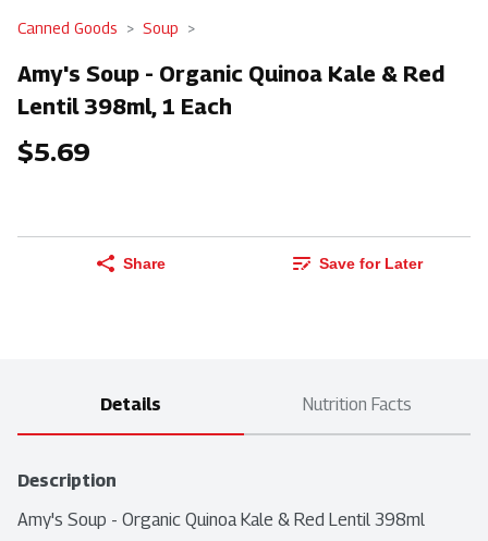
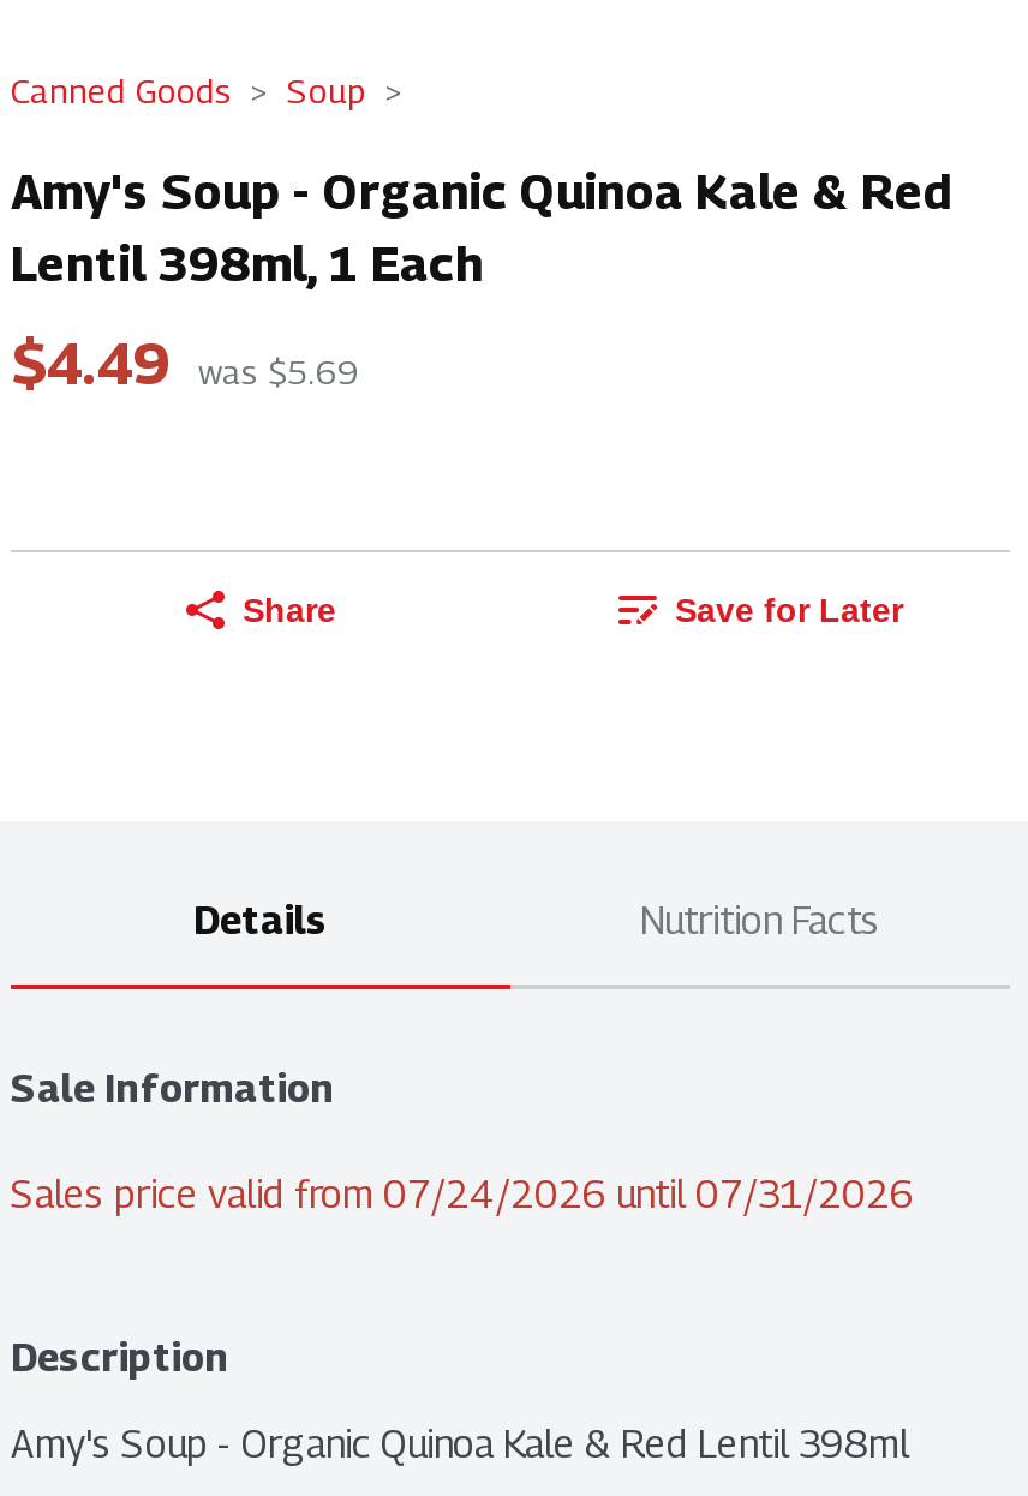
[17,136,89,167] $5.69 -> [11,329,359,397] $4.49 was $5.69
none -> [11,1067,914,1218] Sale Information | Sales price valid from 07/24/2026 until 07/31/2026

